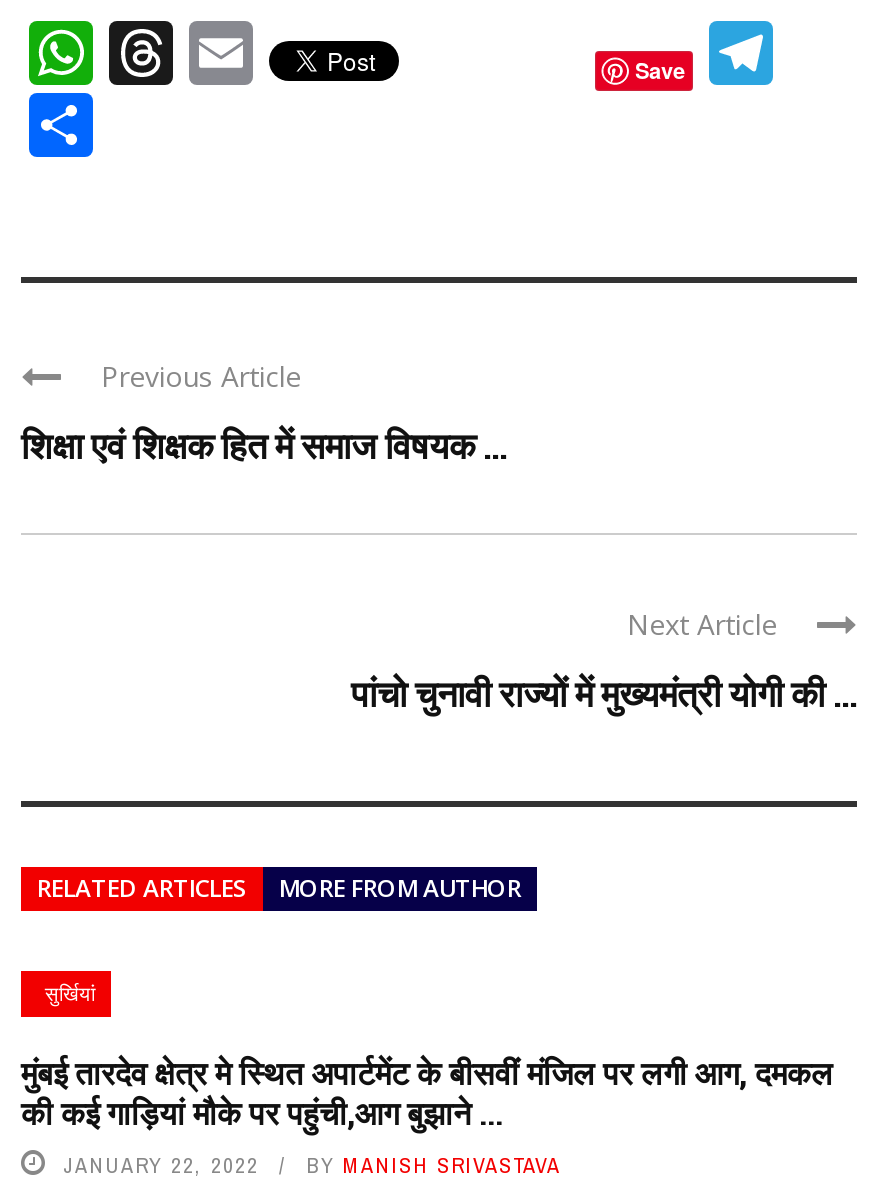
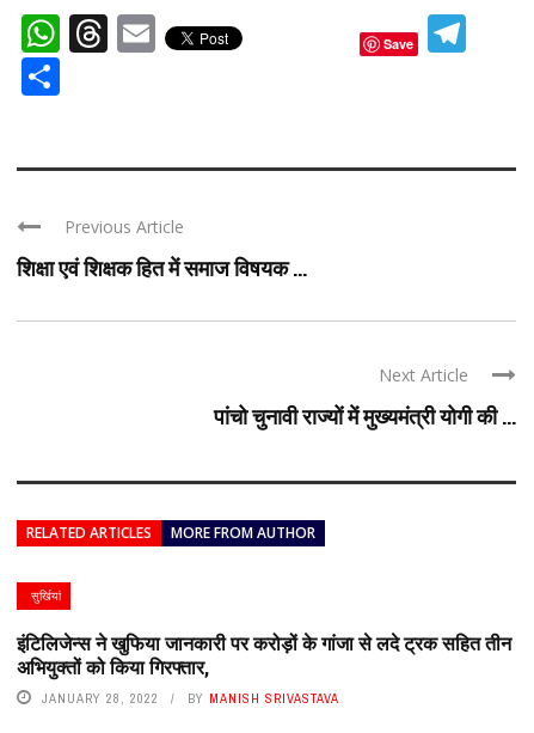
[21,1051,833,1179] मुंबई तारदेव क्षेत्र मे स्थित अपार्टमेंट के बीसवीं मंजिल पर लगी आग, दमकल | की कई गाड़ियां मौके पर पहुंची,आग बुझाने ... | JANUARY 22, 2022 -> [17,630,511,707] इंटिलिजेन्स ने खुफिया जानकारी पर करोड़ों के गांजा से लदे ट्रक सहित तीन | अभियुक्तों को किया गिरफ्तार, | JANUARY 28, 2022

